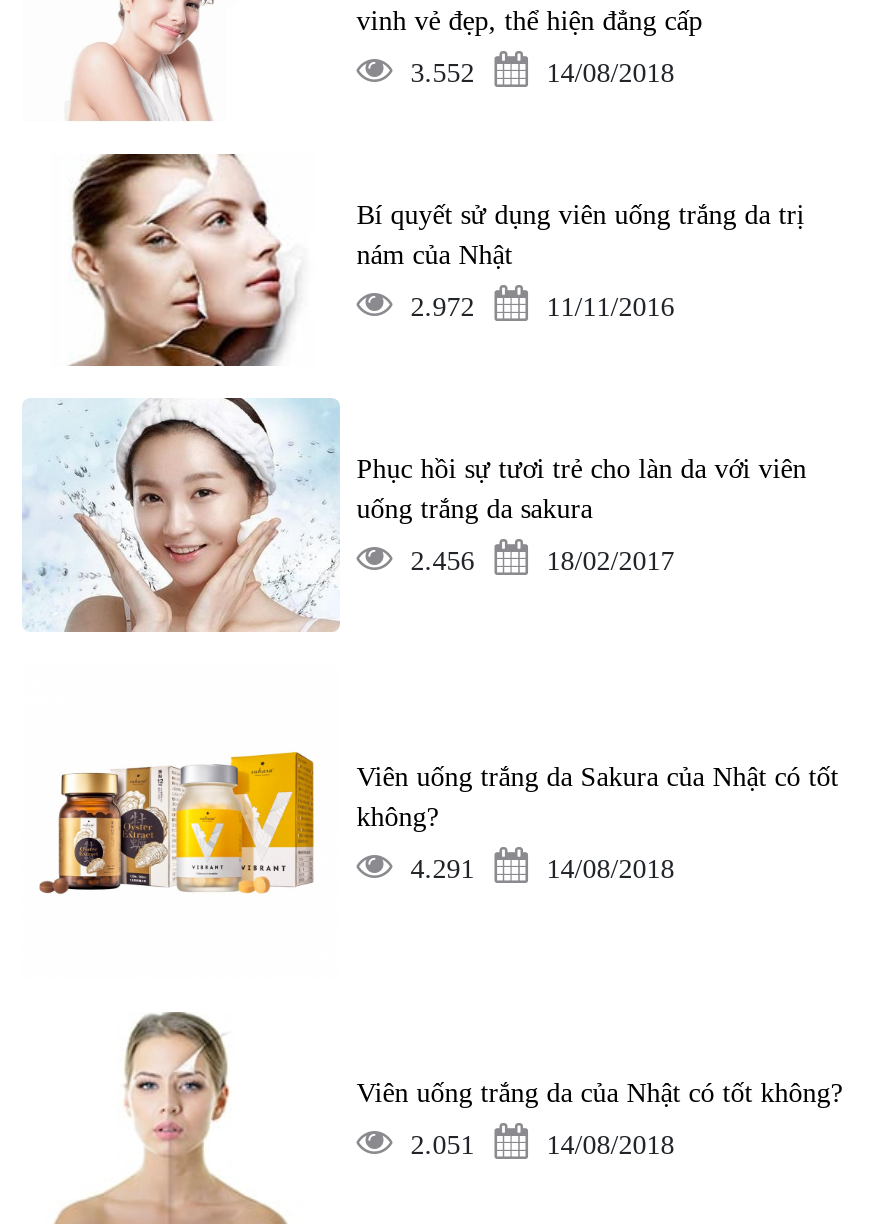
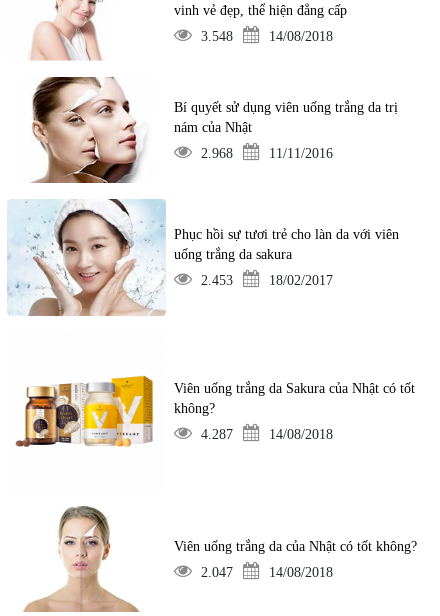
[402,57,474,87] 3.552 -> [197,29,233,44] 3.548
[402,292,474,322] 2.972 -> [197,146,233,161] 2.968
[402,547,474,577] 2.456 -> [197,273,233,288] 2.453
[402,854,474,884] 4.291 -> [197,427,233,442] 4.287
[402,1131,474,1161] 2.051 -> [197,565,233,580] 2.047

